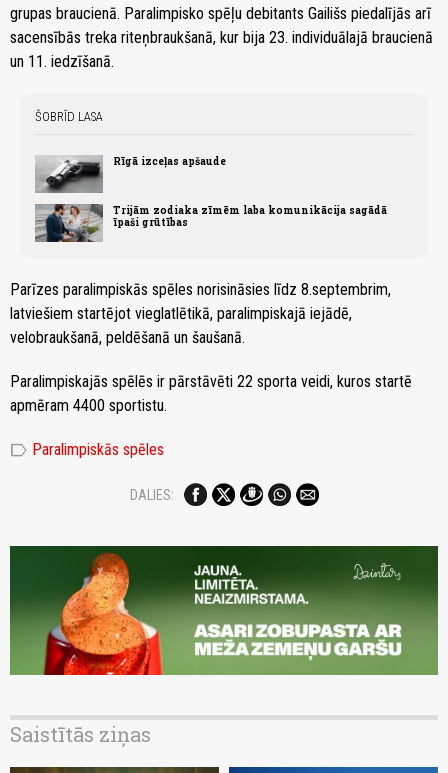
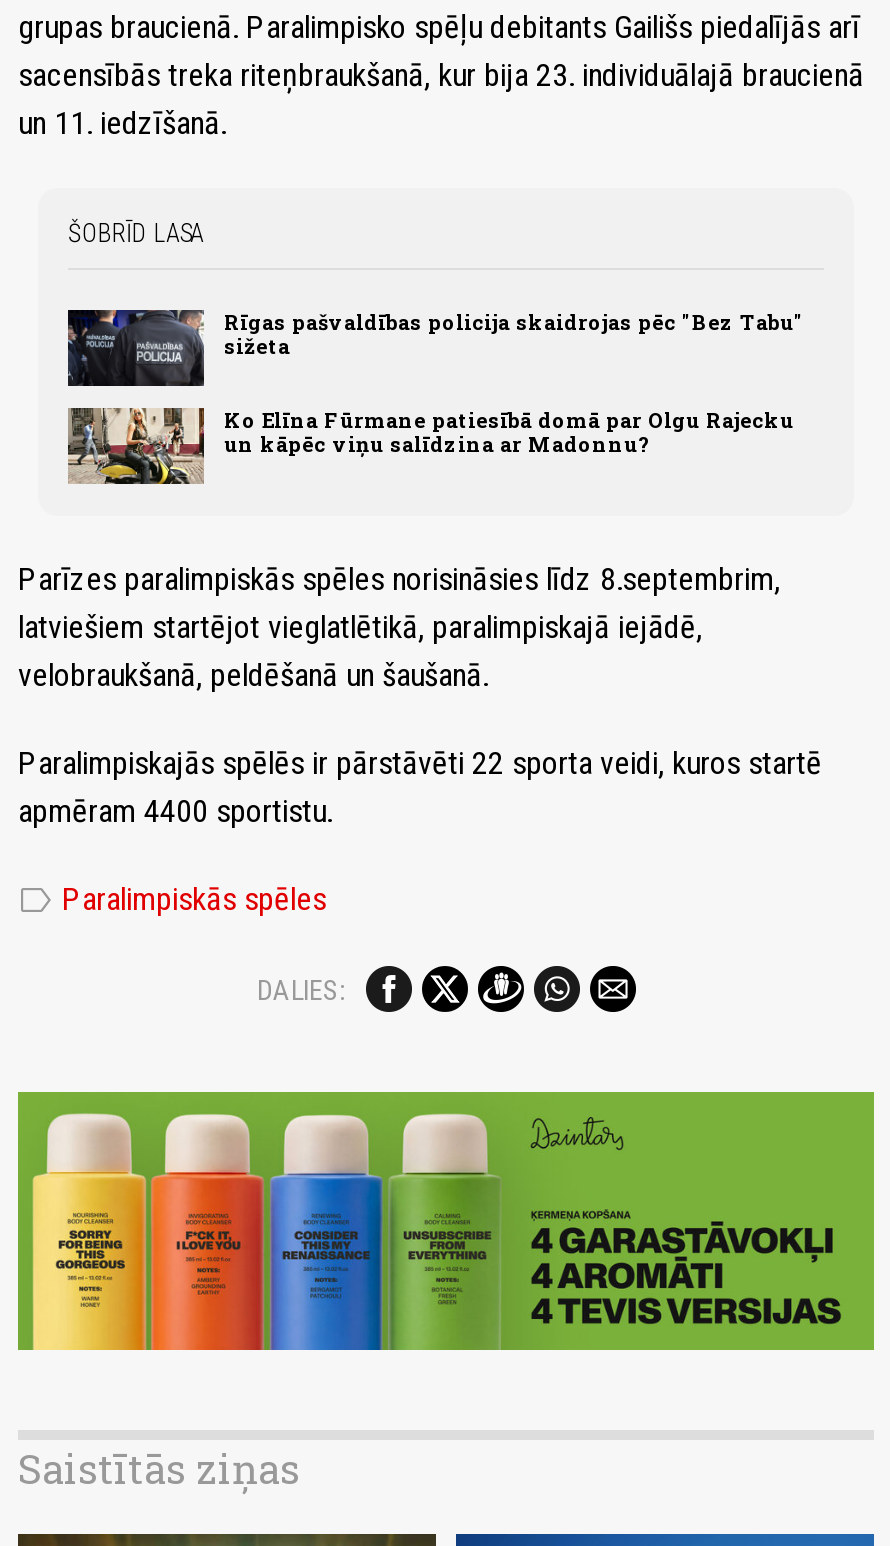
[35,154,226,192] [image] | Rīgā izceļas apšaude -> [66,307,804,386] [image] | Rīgas pašvaldības policija skaidrojas pēc "Bez Tabu" | sižeta
[35,203,387,243] [image] | Trijām zodiaka zīmēm laba komunikācija sagādā | īpaši grūtības -> [68,406,794,486] [image] | Ko Elīna Fūrmane patiesībā domā par Olgu Rajecku | un kāpēc viņu salīdzina ar Madonnu?
[9,545,439,676] [image] -> [16,1090,876,1352] [image]

